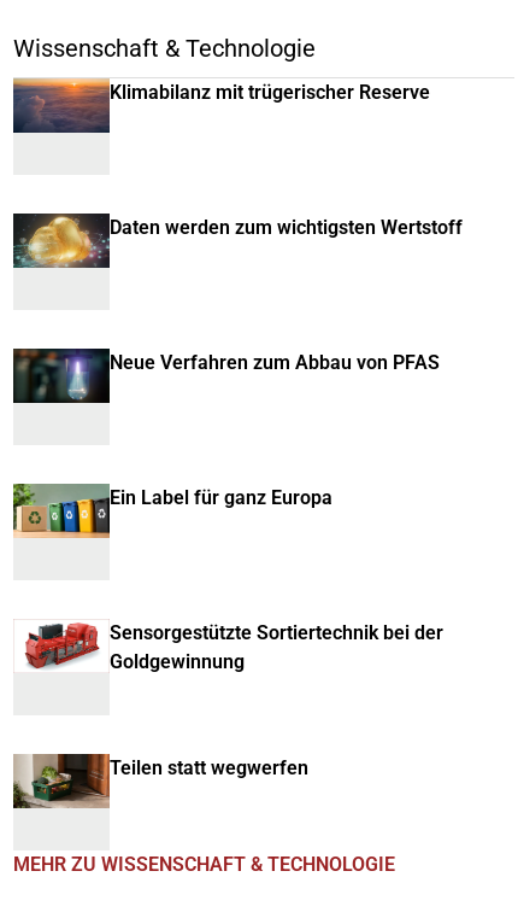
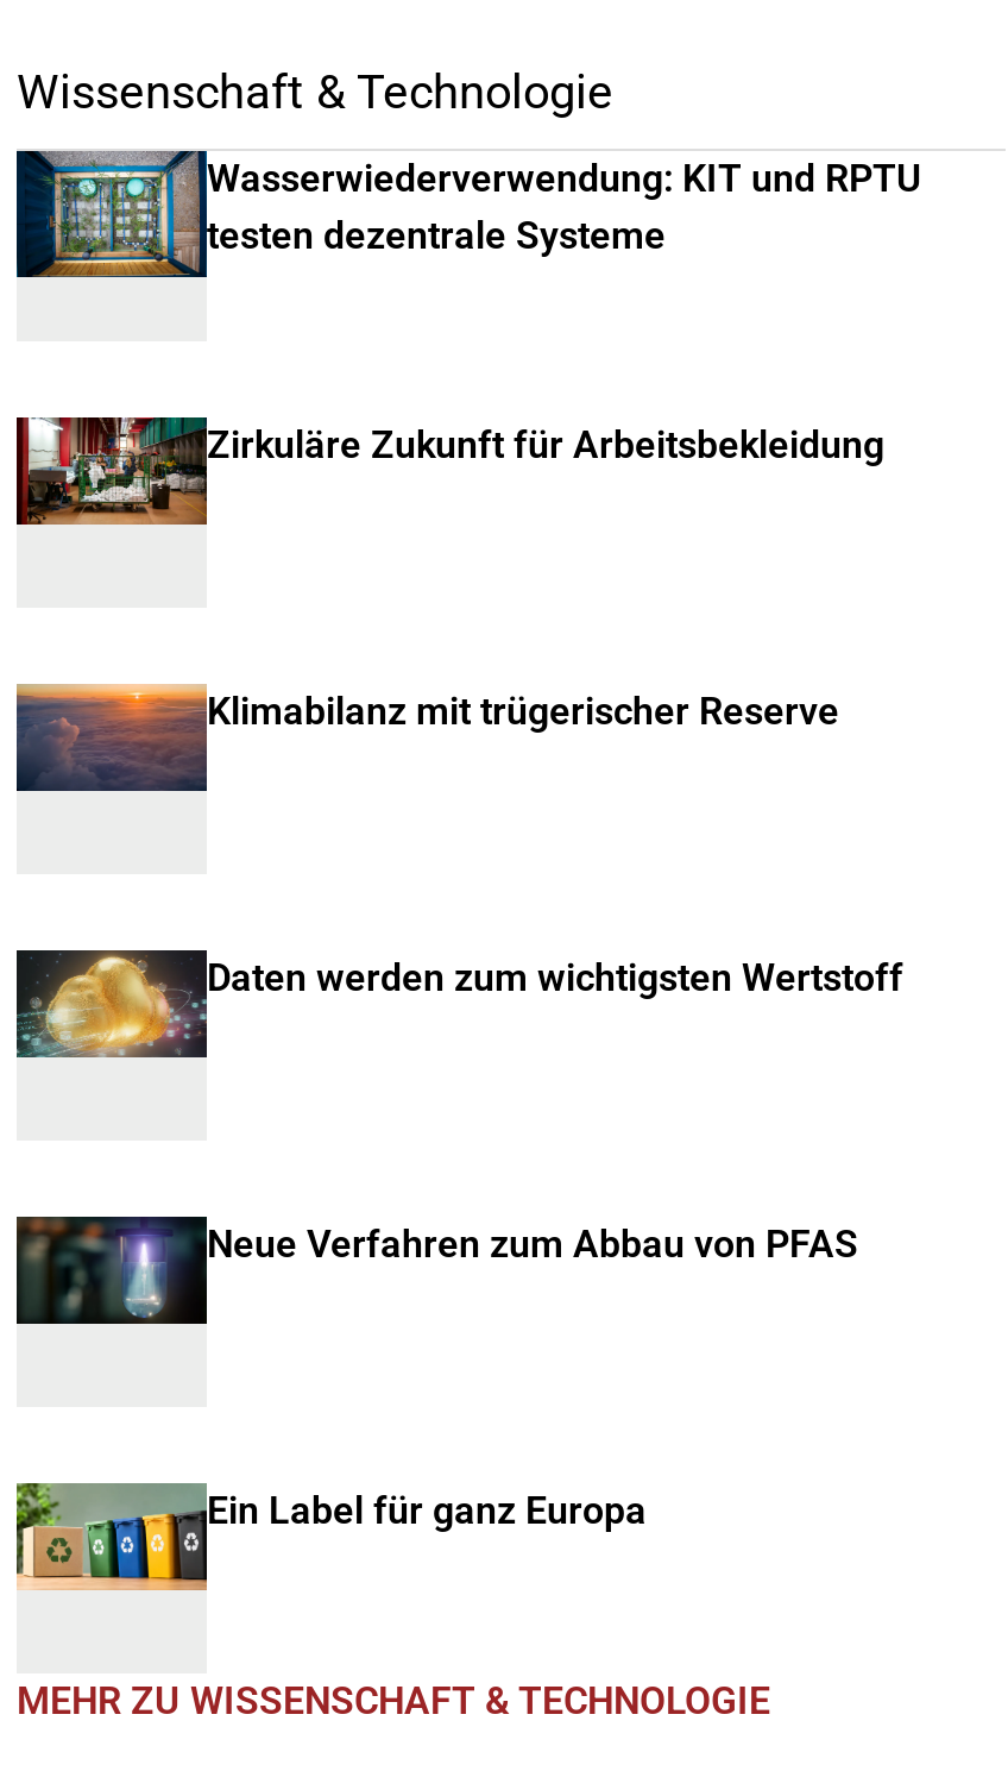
none -> [14,149,922,280] [image] | Wasserwiederverwendung: KIT und RPTU | testen dezentrale Systeme
none -> [17,415,884,527] [image] | Zirkuläre Zukunft für Arbeitsbekleidung
moved [12,78,463,509] -> [14,684,903,1533]: [image] | Klimabilanz mit trügerischer Reserve | Daten werden zum wichtigsten Wertstoff | Neue Verfahren zum Abbau von PFAS | Ein Label für ganz Europa
moved [11,483,108,539] -> [12,1481,204,1593]: [image]
[24,621,443,673] [image] | Sensorgestützte Sortiertechnik bei der | Goldgewinnung -> none
[12,753,308,809] [image] | Teilen statt wegwerfen -> none

